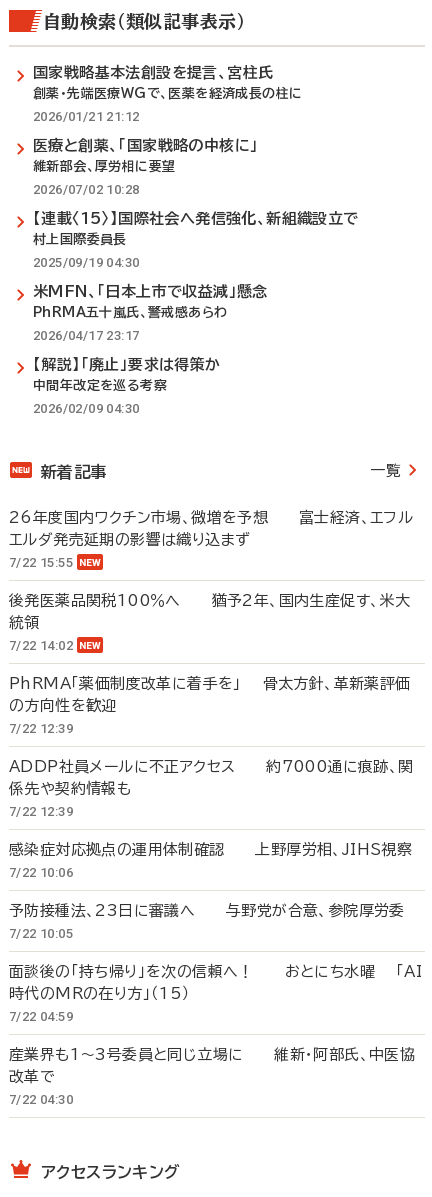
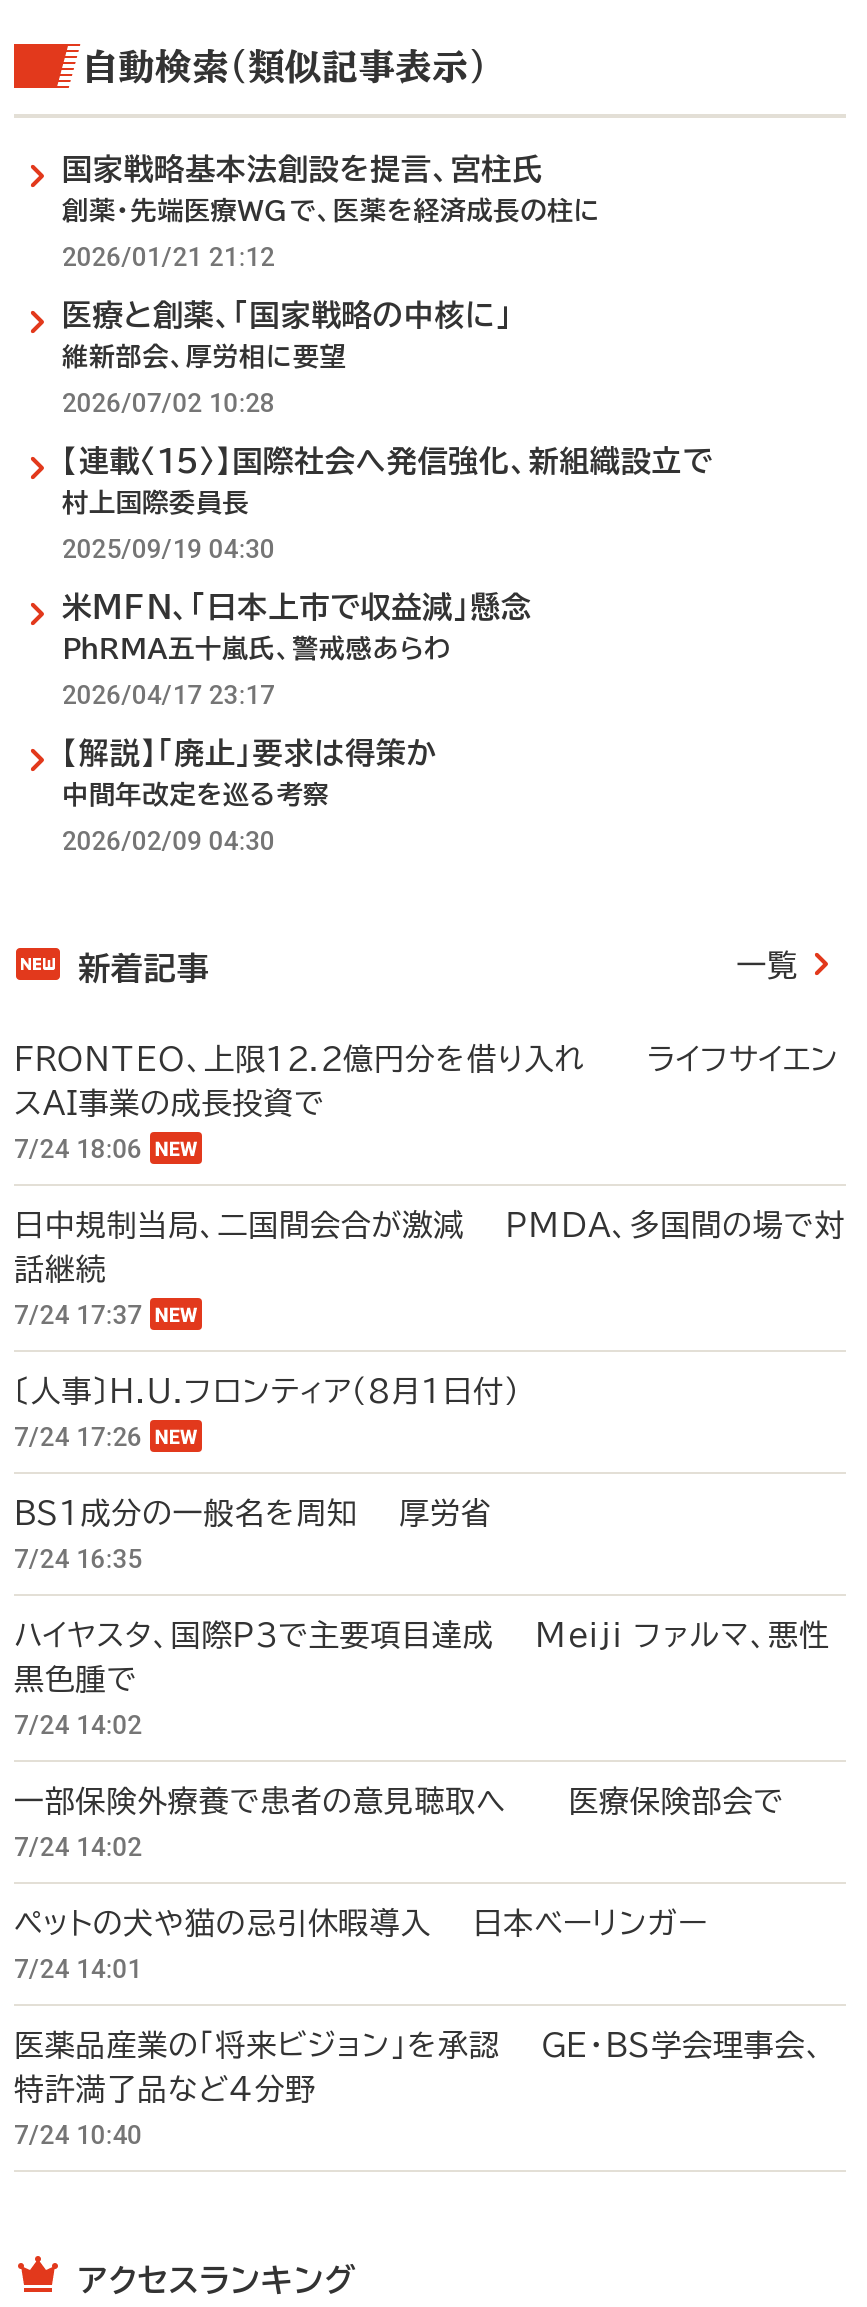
[9,510,422,1107] 26年度国内ワクチン市場、微増を予想 富士経済、エフル | エルダ発売延期の影響は織り込まず | 7/22 15:55 | 後発医薬品関税100％へ 猶予2年、国内生産促す、米大 | 統領 | 7/22 14:02 | PhRMA「薬価制度改革に着手を」 骨太方針、革新薬評価 | の方向性を歓迎 | 7/22 12:39 | ADDP社員メールに不正アクセス 約7000通に痕跡、関 | 係先や契約情報も | 7/22 12:39 | 感染症対応拠点の運用体制確認 上野厚労相、JIHS視察 | 7/22 10:06 | 予防接種法、23日に審議へ 与野党が合意、参院厚労委 | 7/22 10:05 | 面談後の「持ち帰り」を次の信頼へ！ おとにち水曜 「AI | 時代のMRの在り方」（15） | 7/22 04:59 | 産業界も1～3号委員と同じ立場に 維新・阿部氏、中医協 | 改革で | 7/22 04:30 -> [14,1044,845,2150] FRONTEO、上限12.2億円分を借り入れ ライフサイエン | スAI事業の成長投資で | 7/24 18:06 | 日中規制当局、二国間会合が激減 PMDA、多国間の場で対 | 話継続 | 7/24 17:37 | 〔人事〕H.U.フロンティア（8月1日付） | 7/24 17:26 | BS1成分の一般名を周知 厚労省 | 7/24 16:35 | ハイヤスタ、国際P3で主要項目達成 Meiji ファルマ、悪性 | 黒色腫で | 7/24 14:02 | 一部保険外療養で患者の意見聴取へ 医療保険部会で | 7/24 14:02 | ペットの犬や猫の忌引休暇導入 日本ベーリンガー | 7/24 14:01 | 医薬品産業の「将来ビジョン」を承認 GE・BS学会理事会、 | 特許満了品など4分野 | 7/24 10:40

